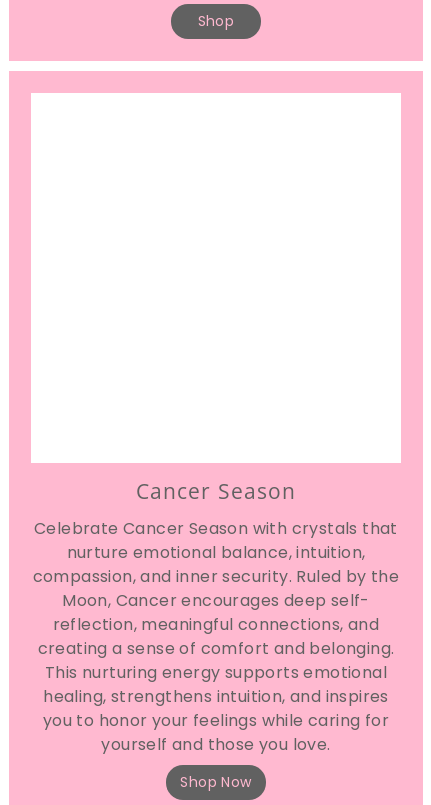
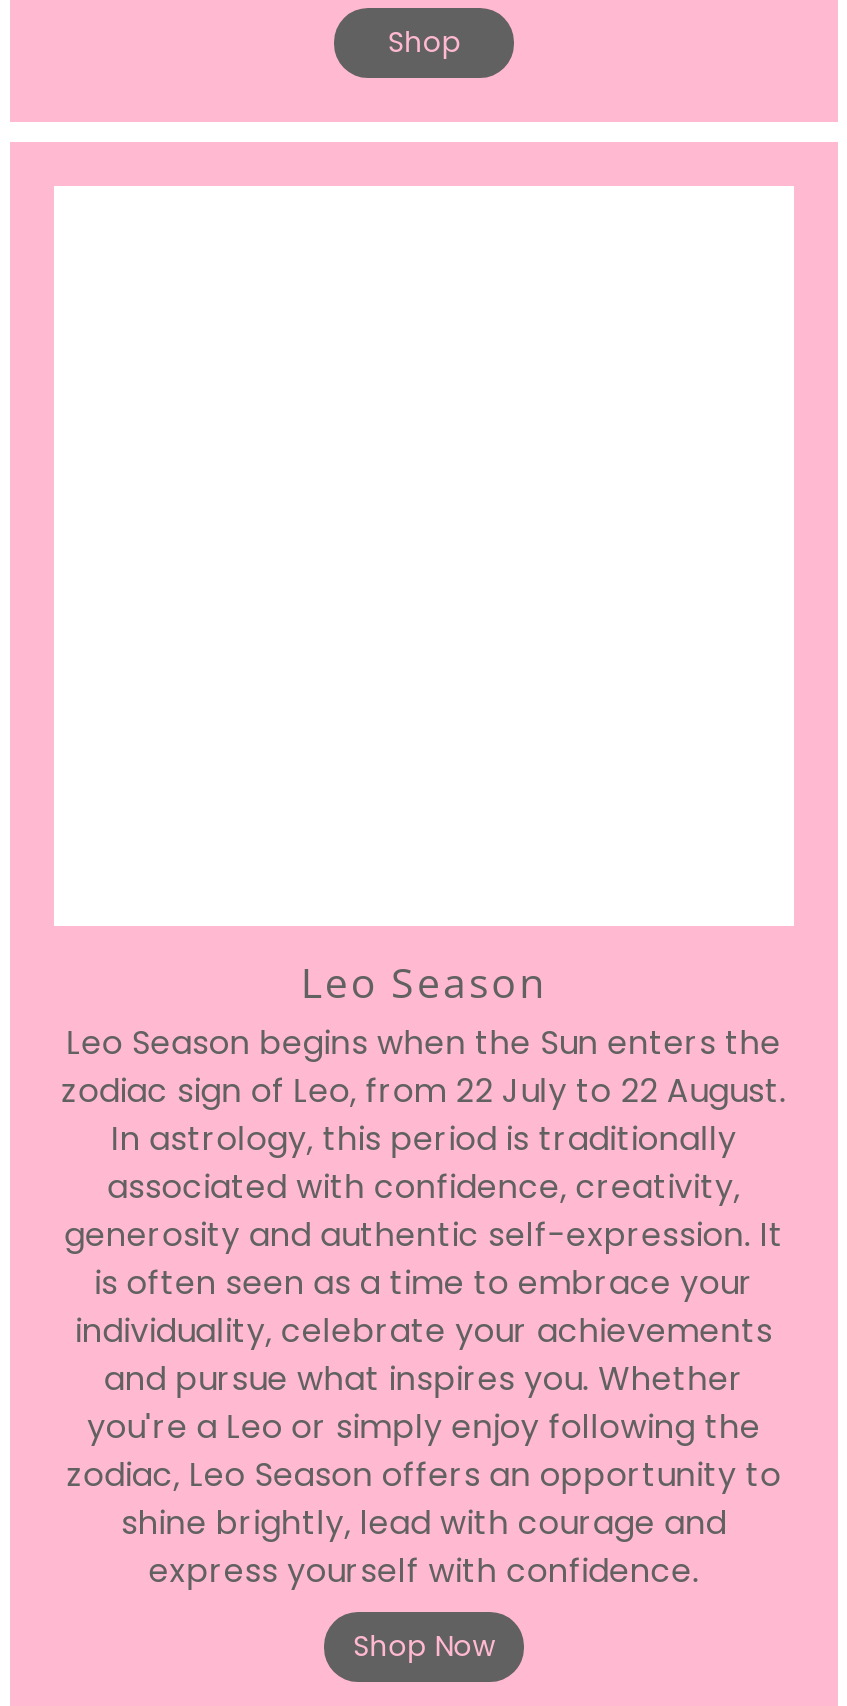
[33,477,399,756] Cancer Season | Celebrate Cancer Season with crystals that | nurture emotional balance, intuition, | compassion, and inner security. Ruled by the | Moon, Cancer encourages deep self- | reflection, meaningful connections, and | creating a sense of comfort and belonging. | This nurturing energy supports emotional | healing, strengthens intuition, and inspires | you to honor your feelings while caring for | yourself and those you love. -> [62,955,786,1595] Leo Season | Leo Season begins when the Sun enters the | zodiac sign of Leo, from 22 July to 22 August. | In astrology, this period is traditionally | associated with confidence, creativity, | generosity and authentic self-expression. It | is often seen as a time to embrace your | individuality, celebrate your achievements | and pursue what inspires you. Whether | you're a Leo or simply enjoy following the | zodiac, Leo Season offers an opportunity to | shine brightly, lead with courage and | express yourself with confidence.

